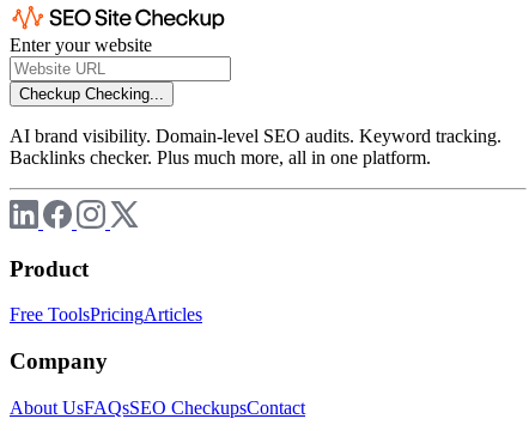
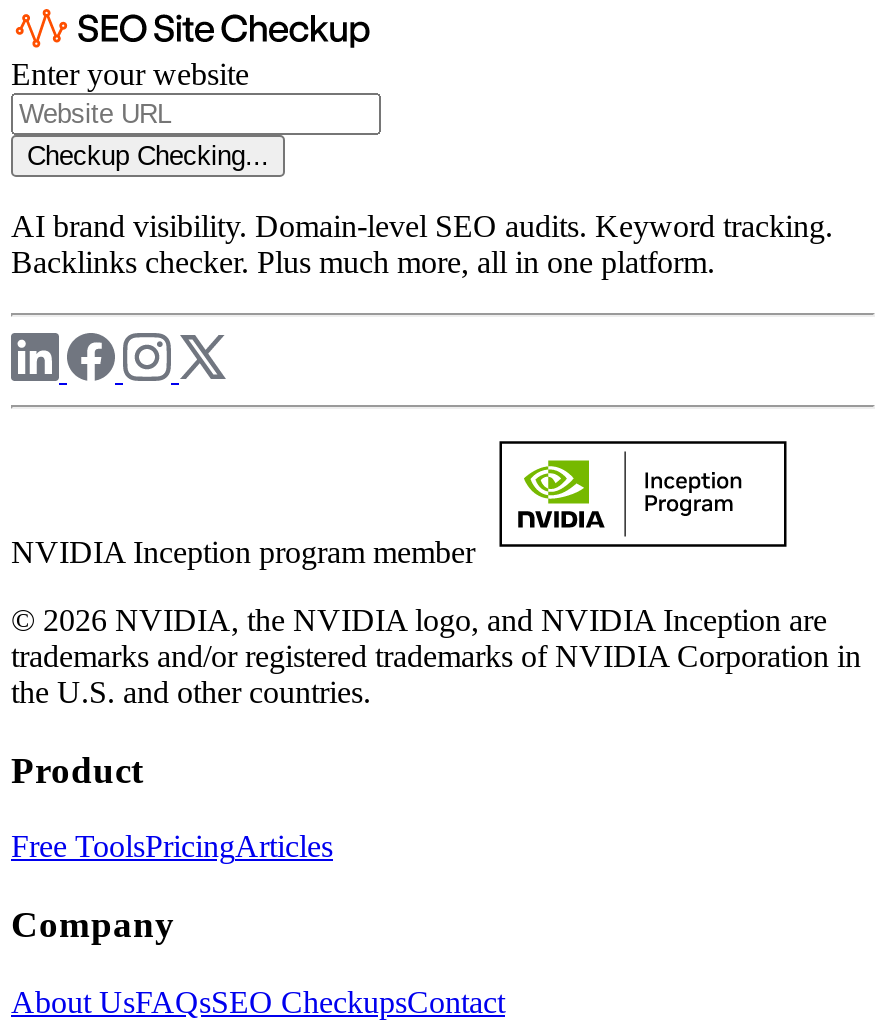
none -> [11,439,861,709] [image] | NVIDIA Inception program member | © 2026 NVIDIA, the NVIDIA logo, and NVIDIA Inception are | trademarks and/or registered trademarks of NVIDIA Corporation in | the U.S. and other countries.

